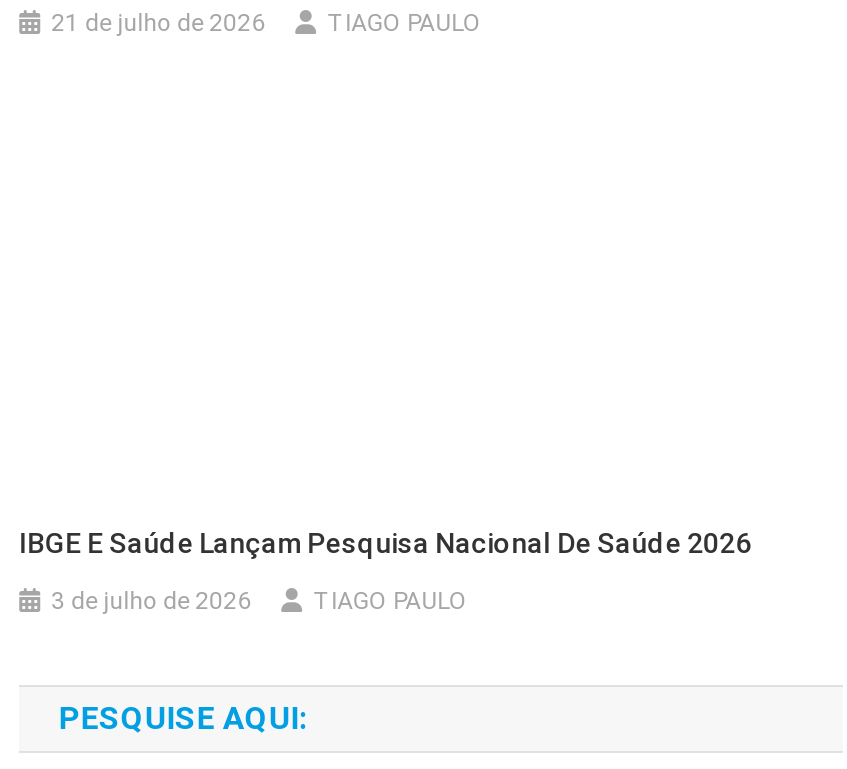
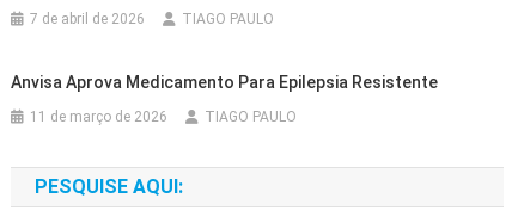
[51,8,265,36] 21 de julho de 2026 -> [30,10,145,27] 7 de abril de 2026
[19,526,751,558] IBGE E Saúde Lançam Pesquisa Nacional De Saúde 2026 -> [11,72,438,91] Anvisa Aprova Medicamento Para Epilepsia Resistente
[51,586,251,614] 3 de julho de 2026 -> [30,108,168,125] 11 de março de 2026

